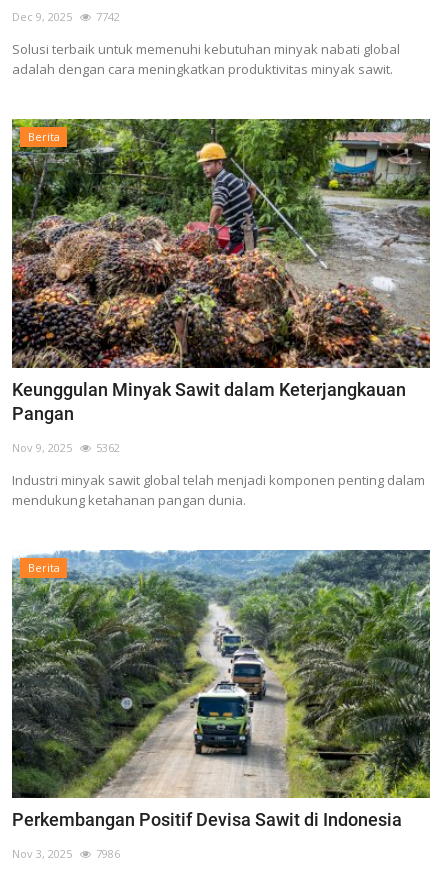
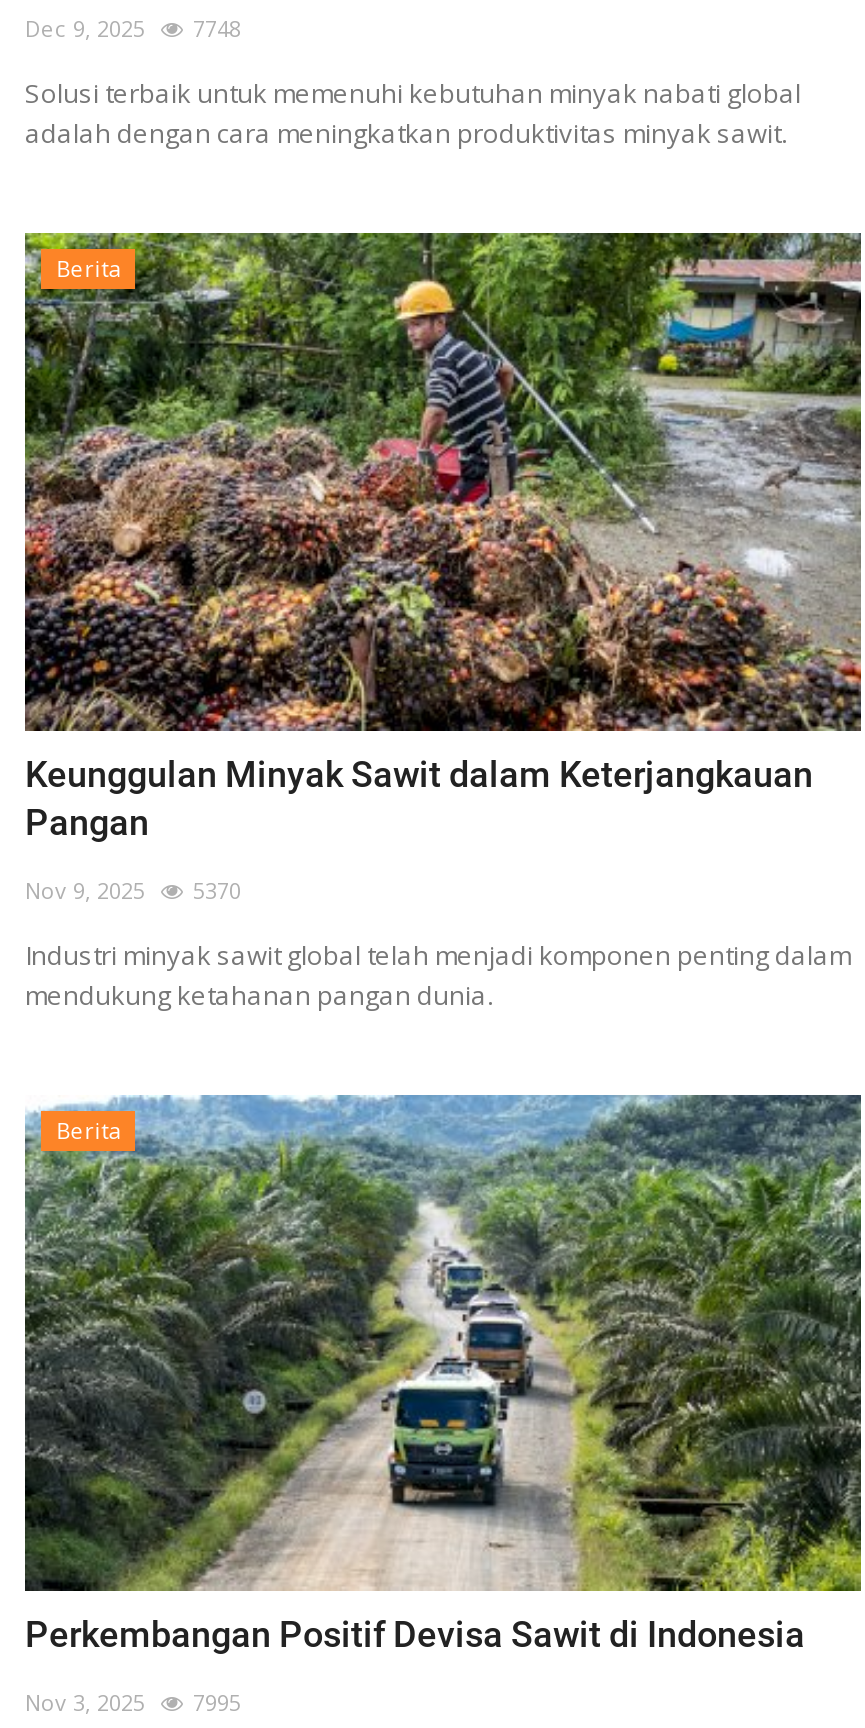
[12,9,120,24] Dec 9, 2025 7742 -> [25,13,241,43] Dec 9, 2025 7748
[12,440,120,455] Nov 9, 2025 5362 -> [25,875,241,905] Nov 9, 2025 5370
[12,846,120,861] Nov 3, 2025 7986 -> [25,1688,241,1718] Nov 3, 2025 7995

